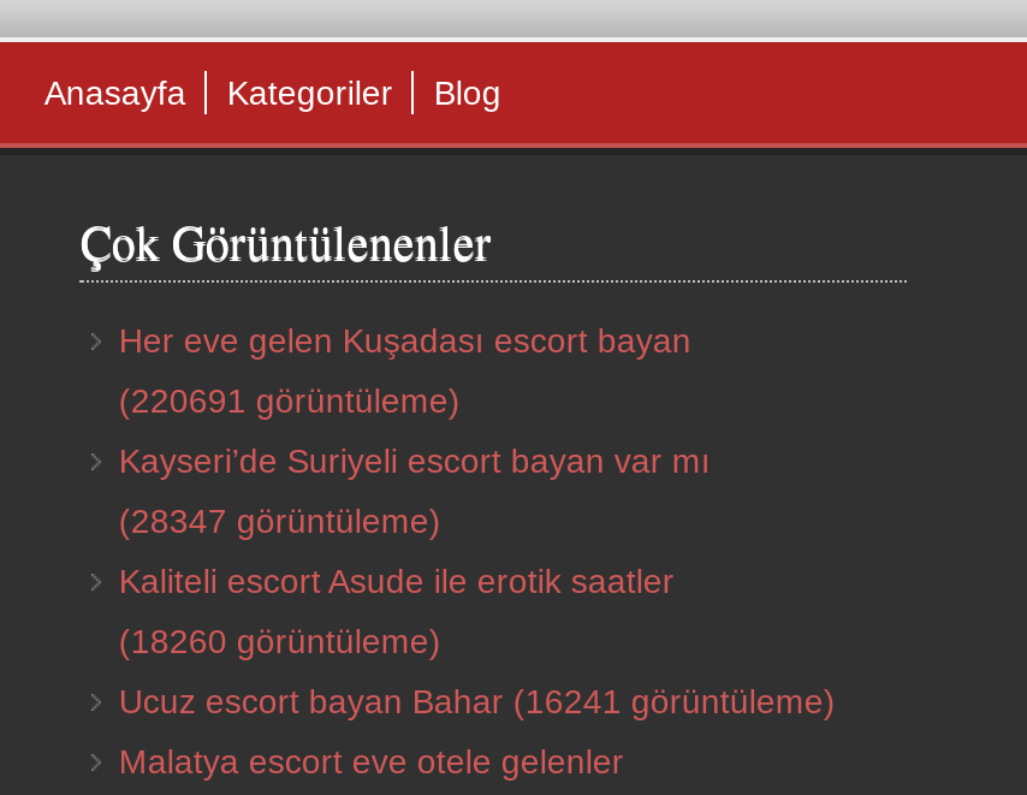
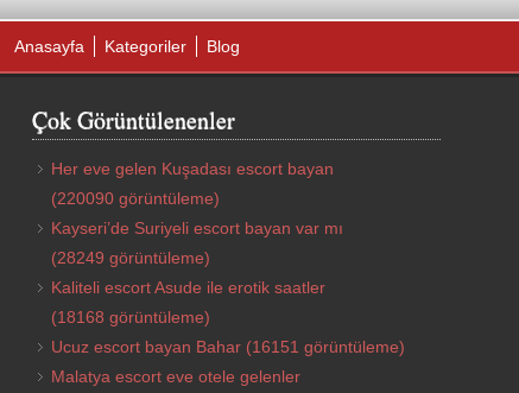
[119,381,460,420] (220691 görüntüleme) -> [52,189,220,208] (220090 görüntüleme)
[119,502,441,540] (28347 görüntüleme) -> [52,248,211,267] (28249 görüntüleme)
[119,622,441,660] (18260 görüntüleme) -> [52,308,211,327] (18168 görüntüleme)
[119,682,836,720] Ucuz escort bayan Bahar (16241 görüntüleme) -> [52,337,405,356] Ucuz escort bayan Bahar (16151 görüntüleme)

